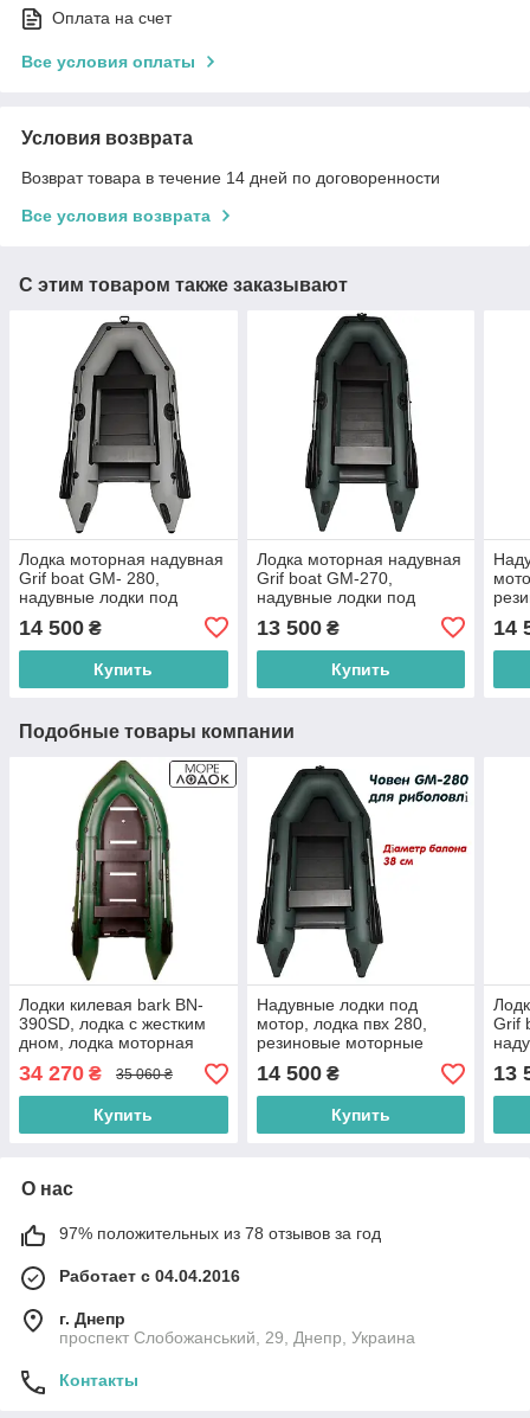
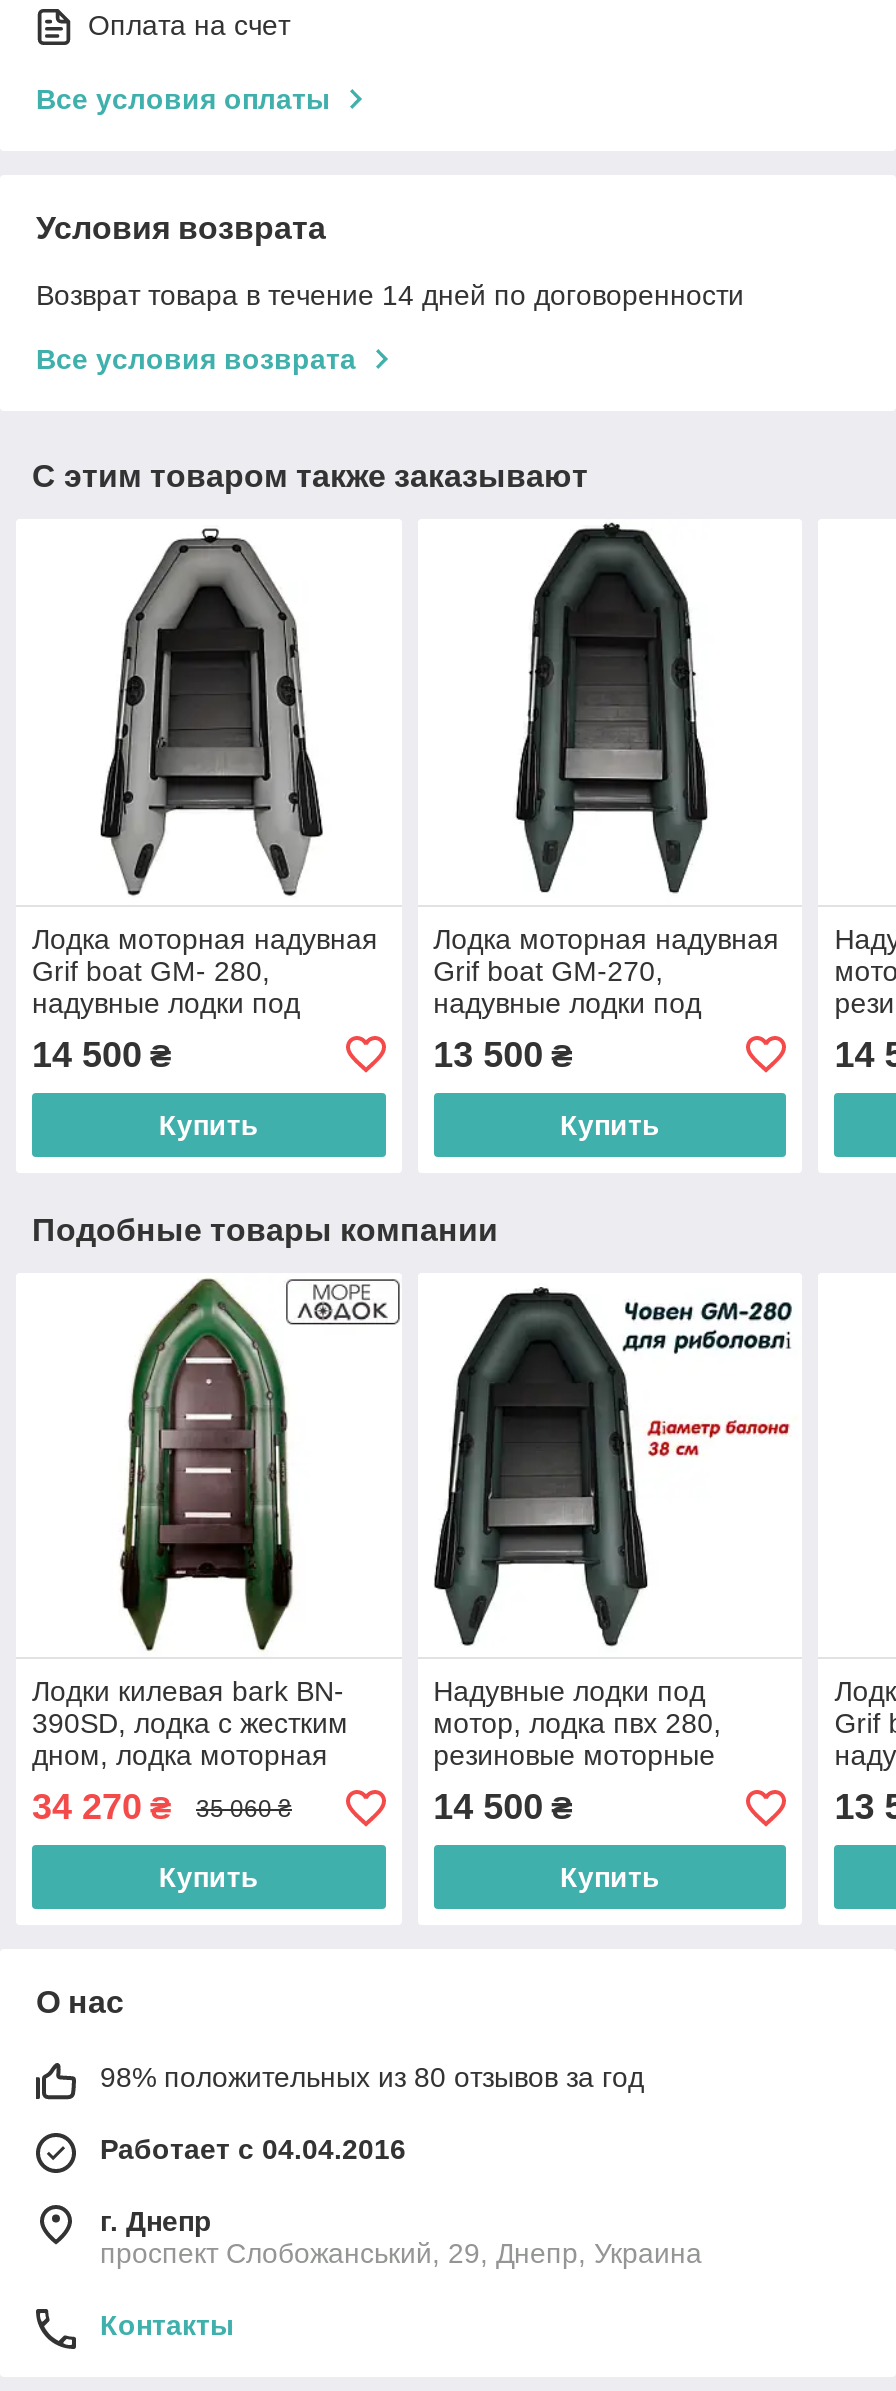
[59,1224,381,1243] 97% положительных из 78 отзывов за год -> [100,2062,644,2094] 98% положительных из 80 отзывов за год

